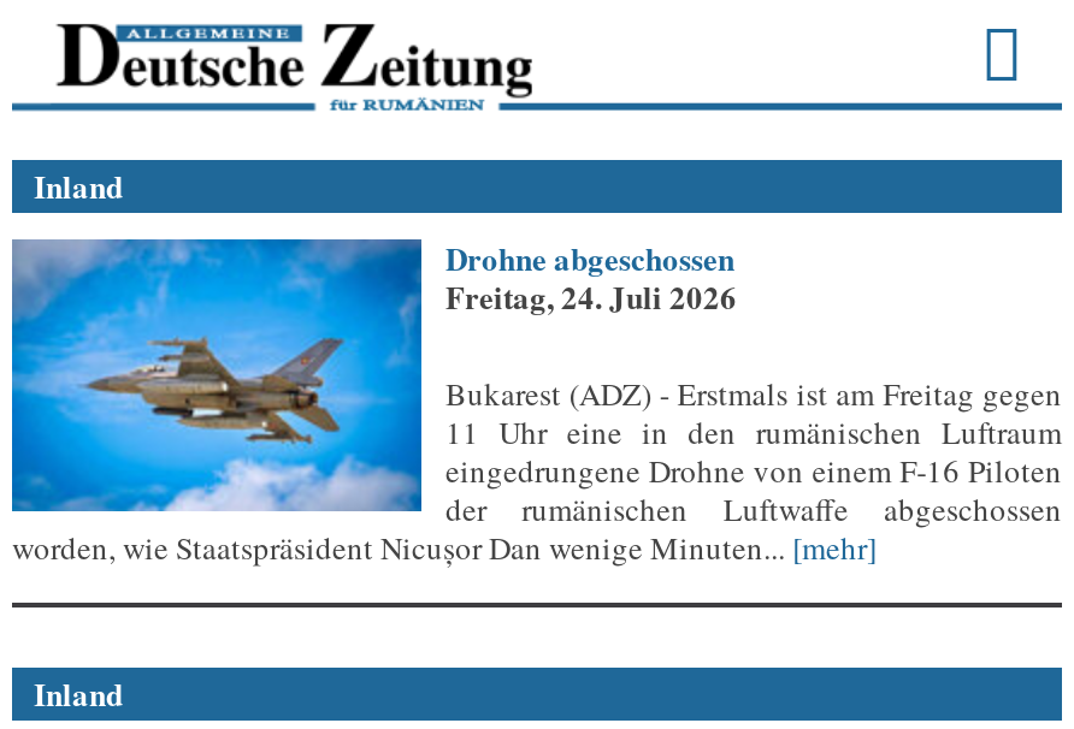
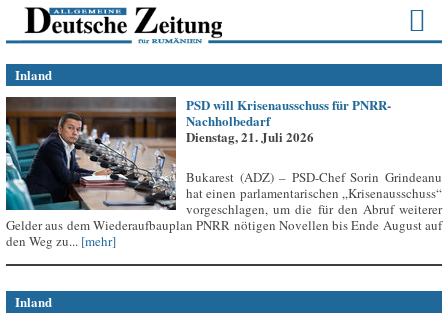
[12,237,1062,569] [image] | Bukarest (ADZ) - Erstmals ist am Freitag gegen | 11 Uhr eine in den rumänischen Luftraum | eingedrungene Drohne von einem F-16 Piloten | der rumänischen Luftwaffe abgeschossen | worden, wie Staatspräsident Nicușor Dan wenige Minuten... [mehr] -> [5,96,442,250] [image] | Bukarest (ADZ) – PSD-Chef Sorin Grindeanu | hat einen parlamentarischen „Krisenausschuss“ | vorgeschlagen, um die für den Abruf weiterer | Gelder aus dem Wiederaufbauplan PNRR nötigen Novellen bis Ende August auf | den Weg zu... [mehr]
[445,235,737,319] Drohne abgeschossen | Freitag, 24. Juli 2026 -> [186,95,391,146] PSD will Krisenausschuss für PNRR- | Nachholbedarf | Dienstag, 21. Juli 2026

